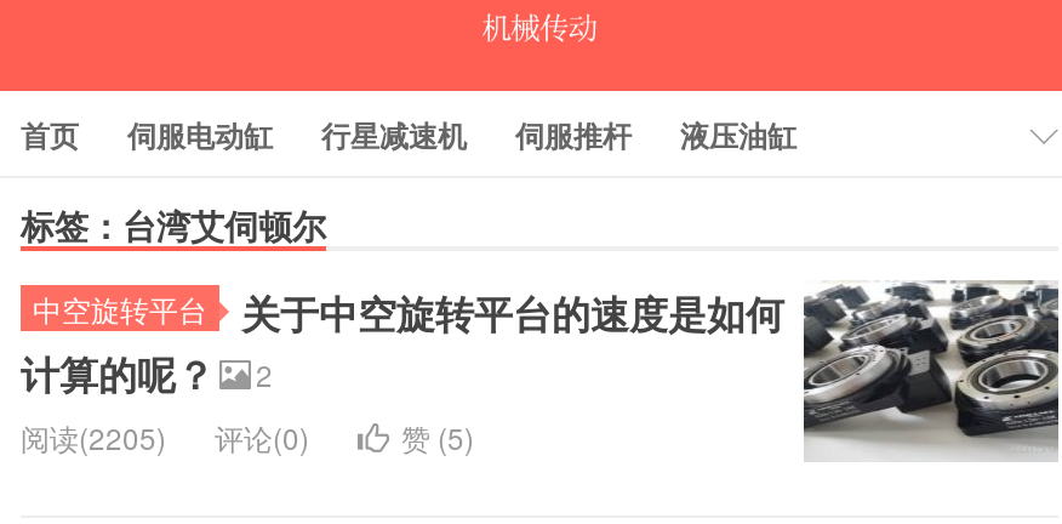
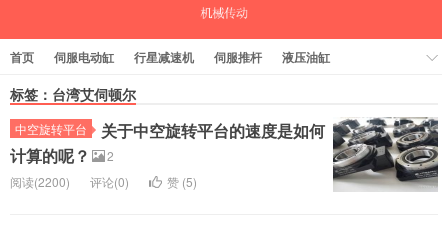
[21,416,309,457] 阅读(2205) 评论(0) -> [10,173,129,190] 阅读(2200) 评论(0)

